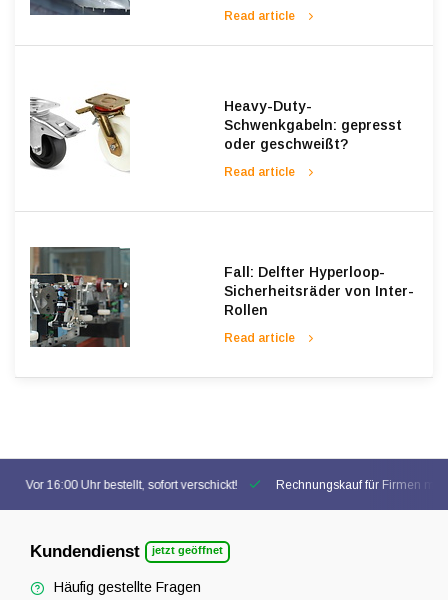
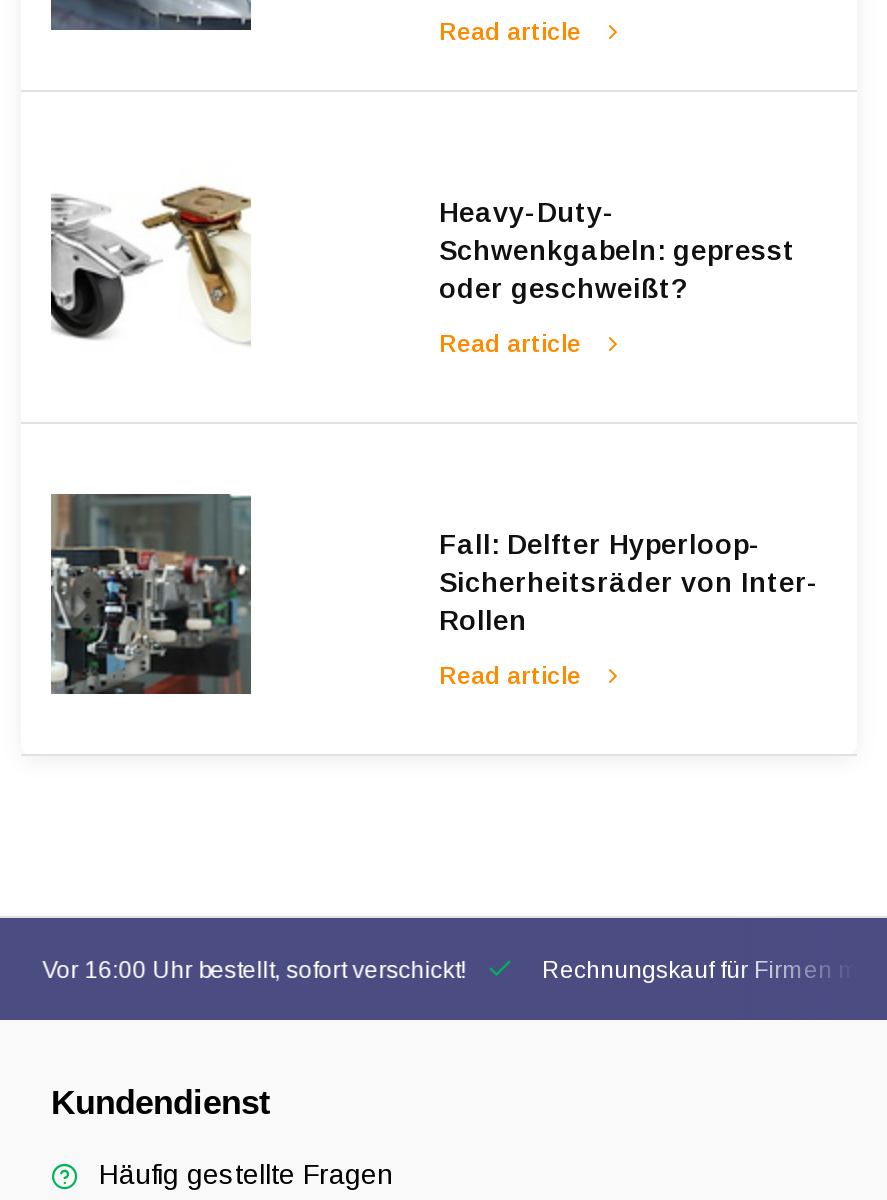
[152,544,223,556] jetzt geöffnet -> none

